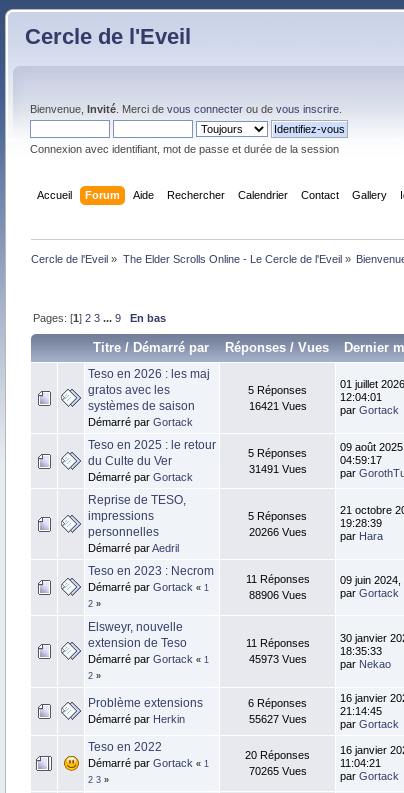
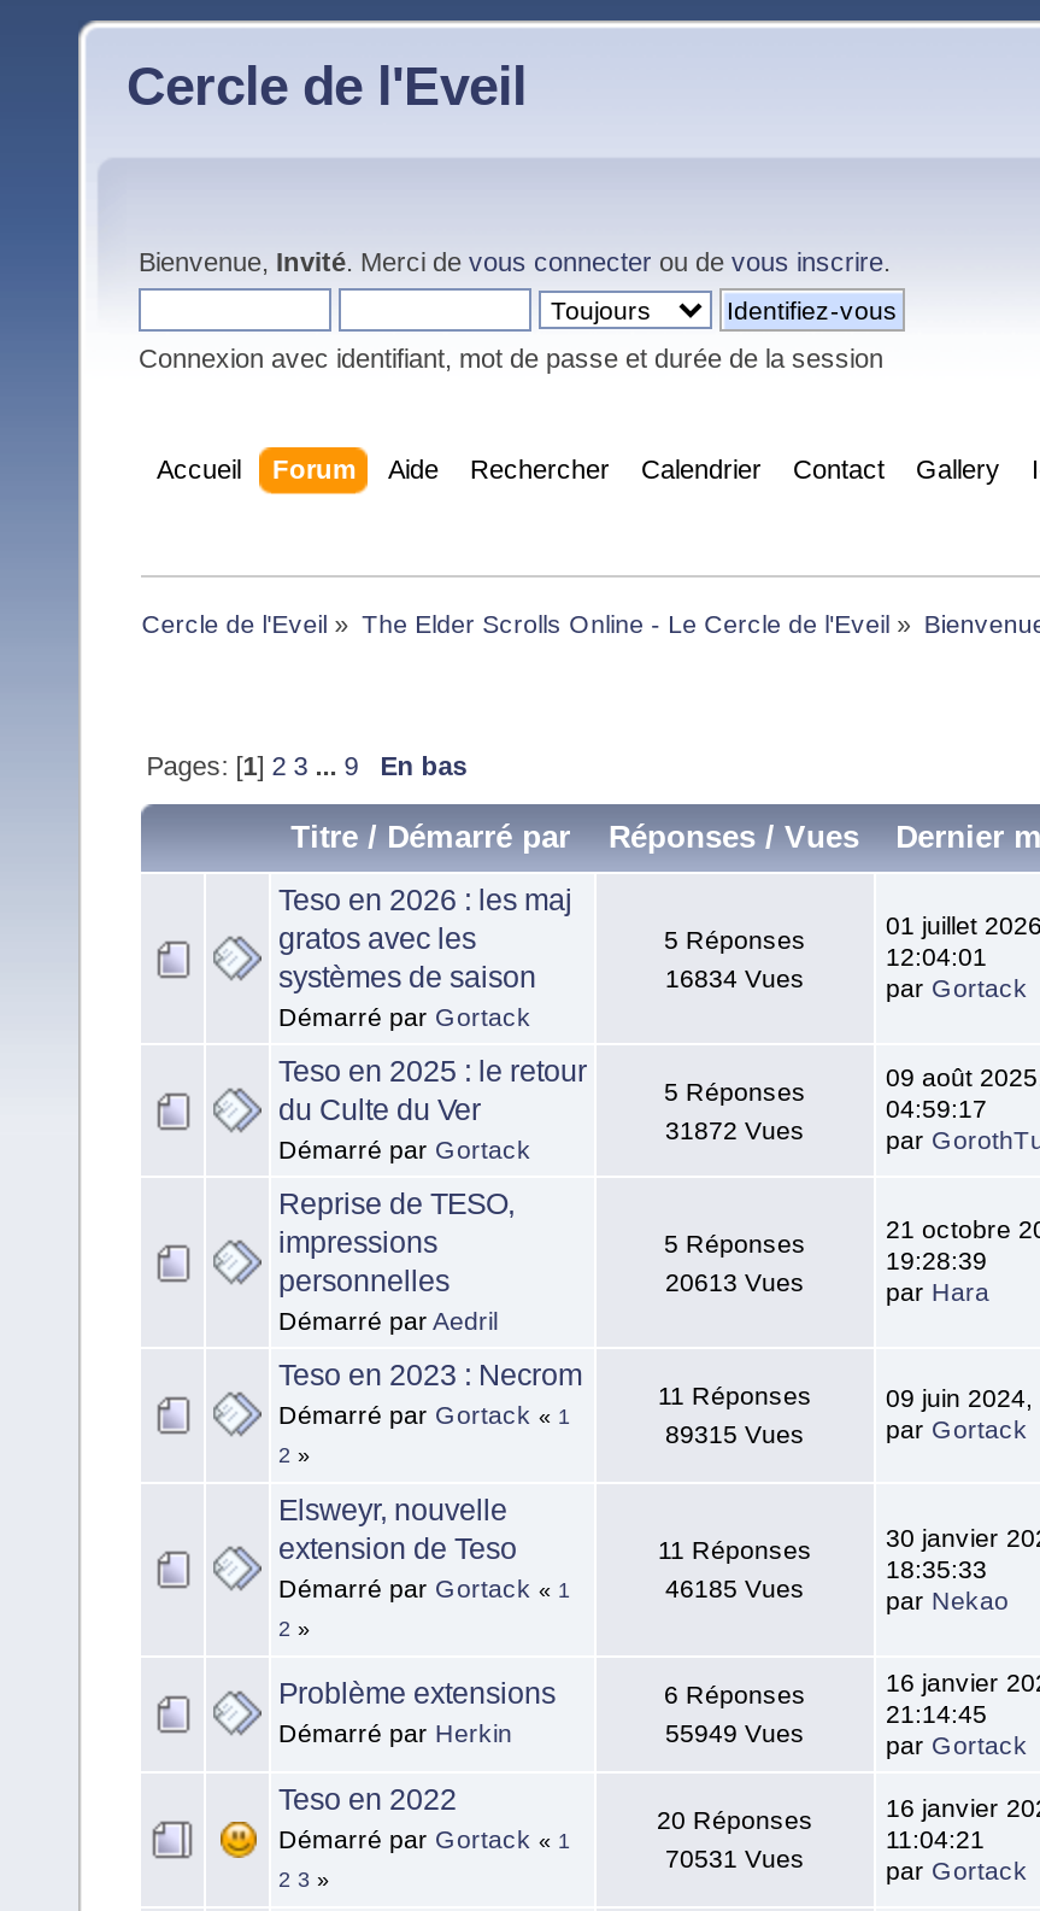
[248,399,306,411] 16421 Vues -> [665,962,805,991] 16834 Vues
[248,462,306,474] 31491 Vues -> [665,1114,805,1143] 31872 Vues
[248,525,306,537] 20266 Vues -> [665,1266,805,1295] 20613 Vues
[248,588,306,600] 88906 Vues -> [665,1418,805,1447] 89315 Vues
[248,652,306,664] 45973 Vues -> [665,1572,805,1601] 46185 Vues
[248,712,306,724] 55627 Vues -> [665,1717,805,1746] 55949 Vues
[248,764,306,776] 70265 Vues -> [665,1842,805,1871] 70531 Vues

